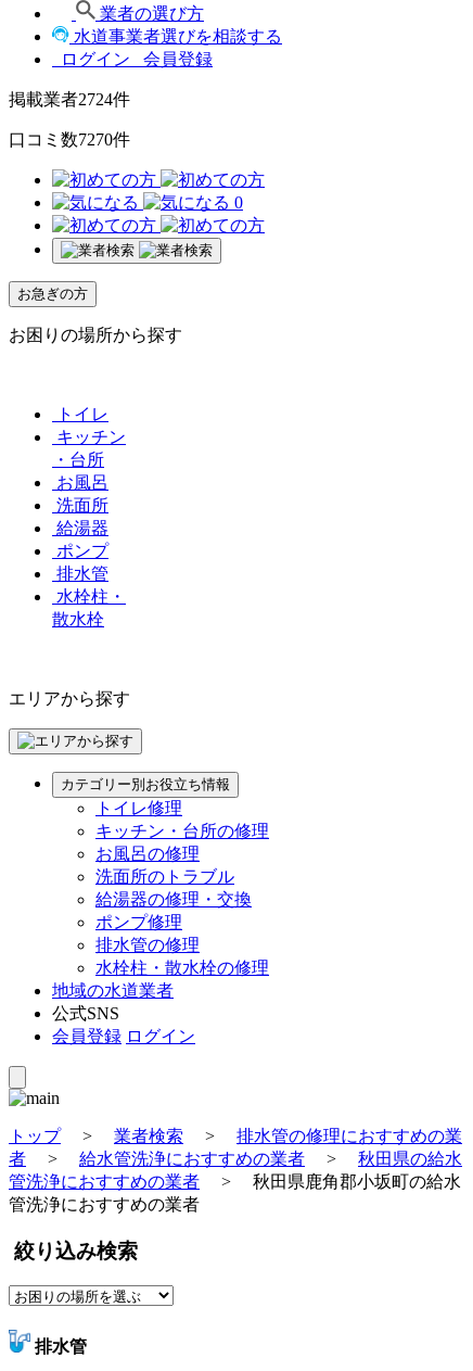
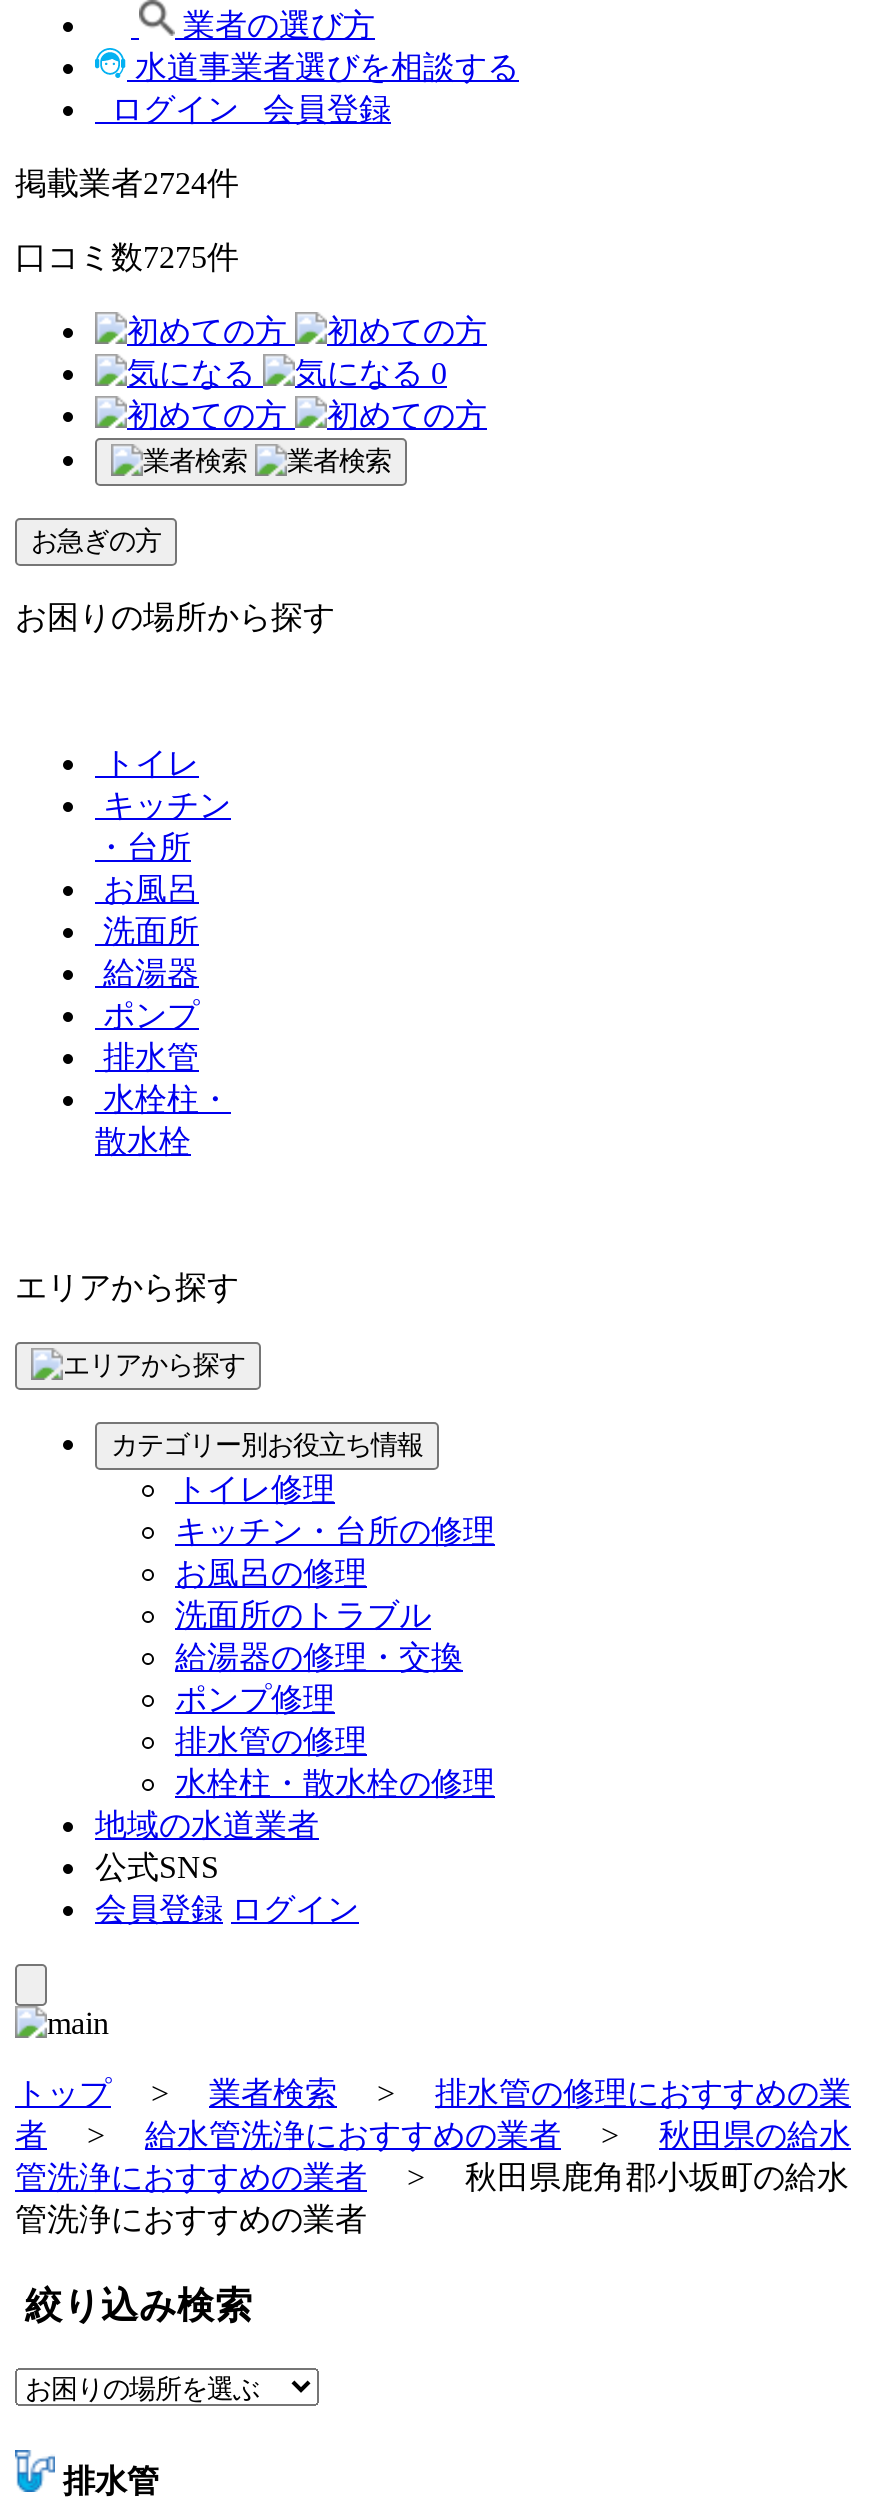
[9,130,130,149] 口コミ数7270件 -> [15,240,239,274] 口コミ数7275件

